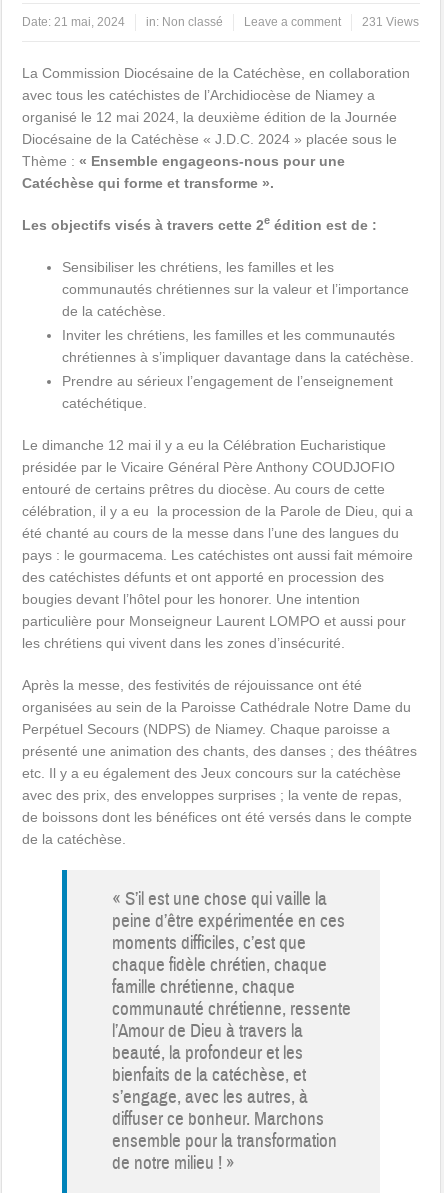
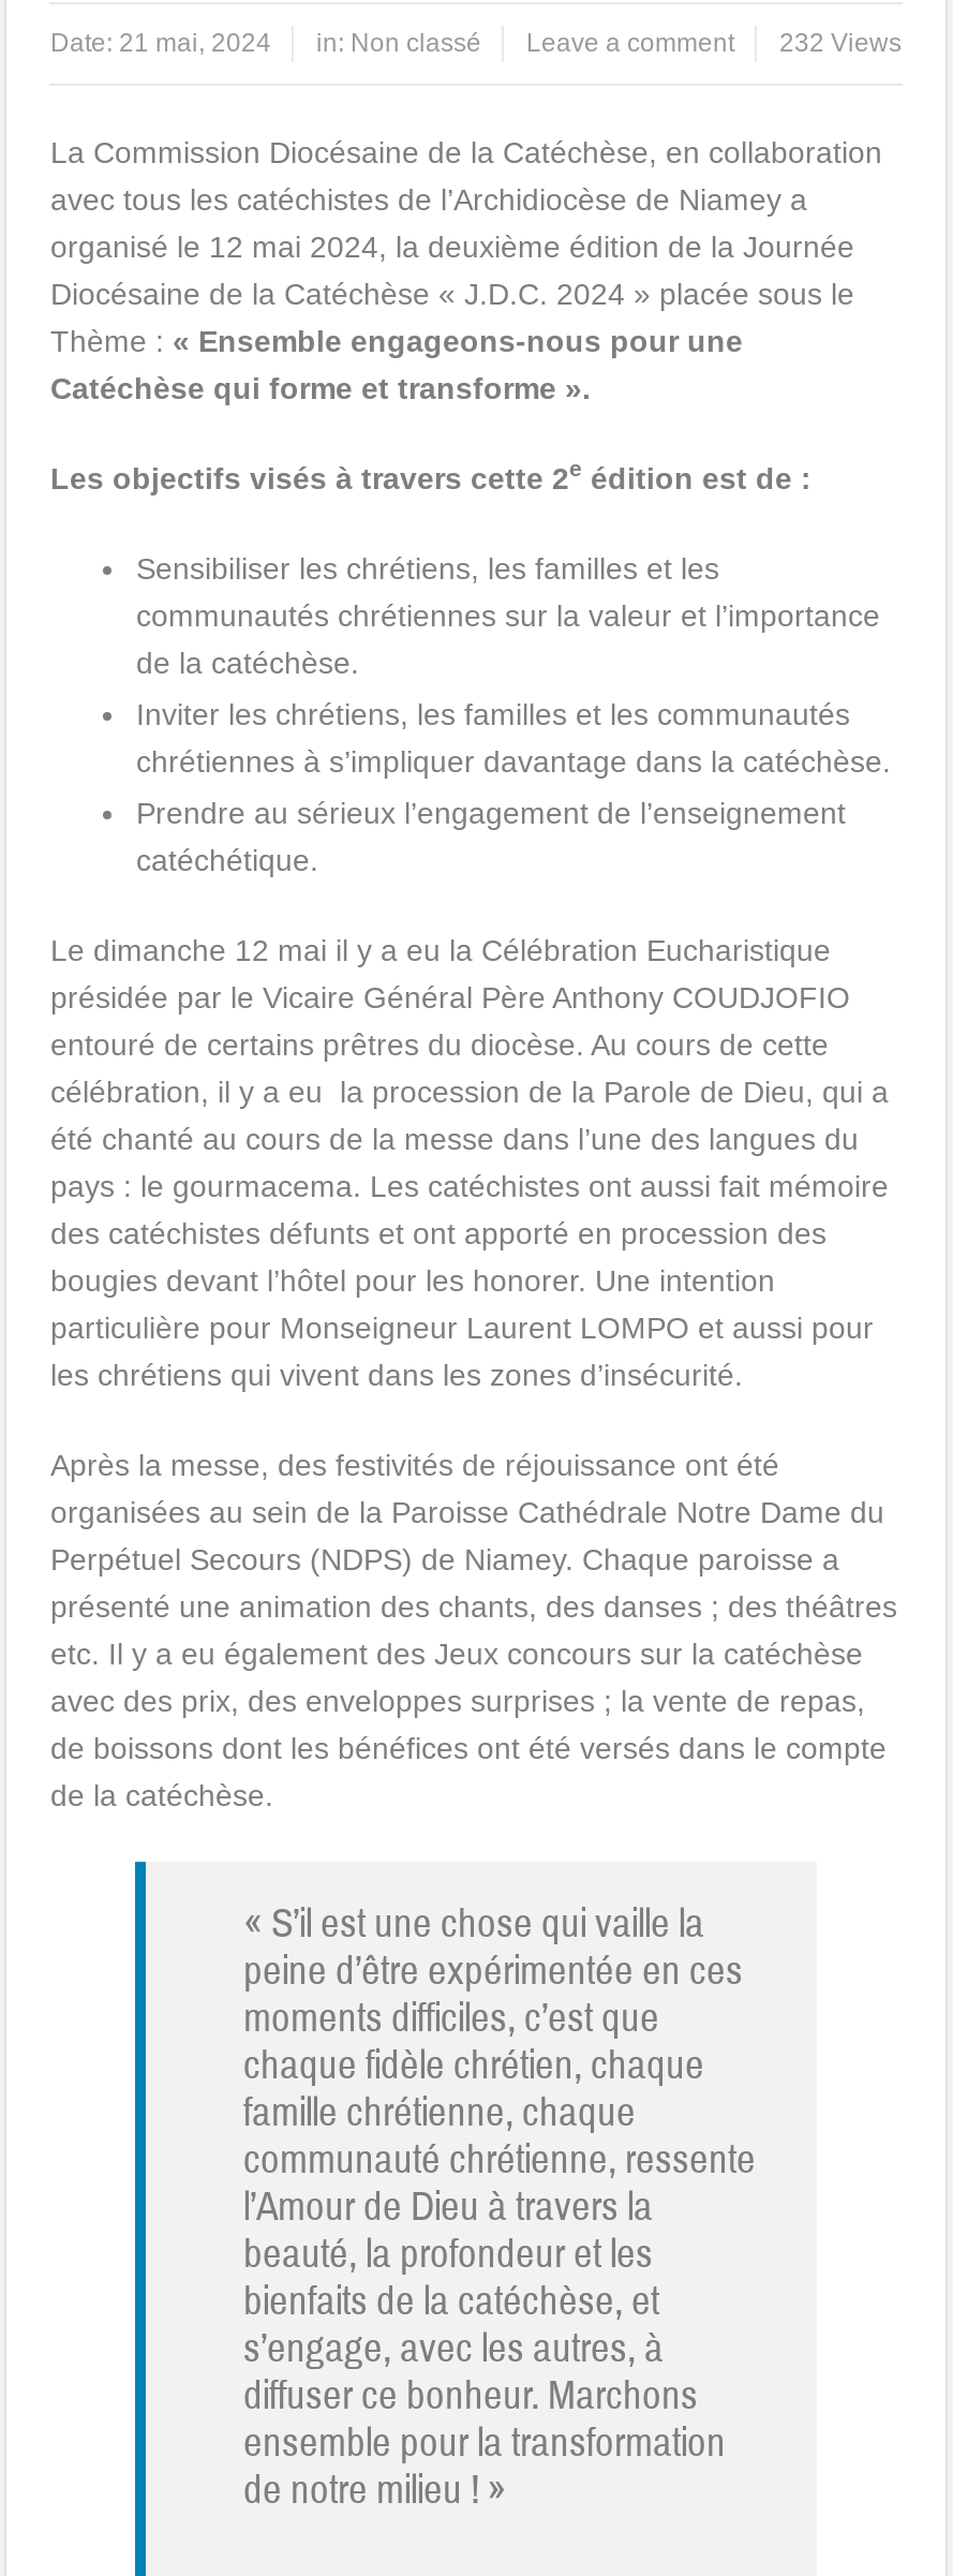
[22,14,419,28] Date: 21 mai, 2024 in: Non classé Leave a comment 231 Views -> [50,27,902,57] Date: 21 mai, 2024 in: Non classé Leave a comment 232 Views

